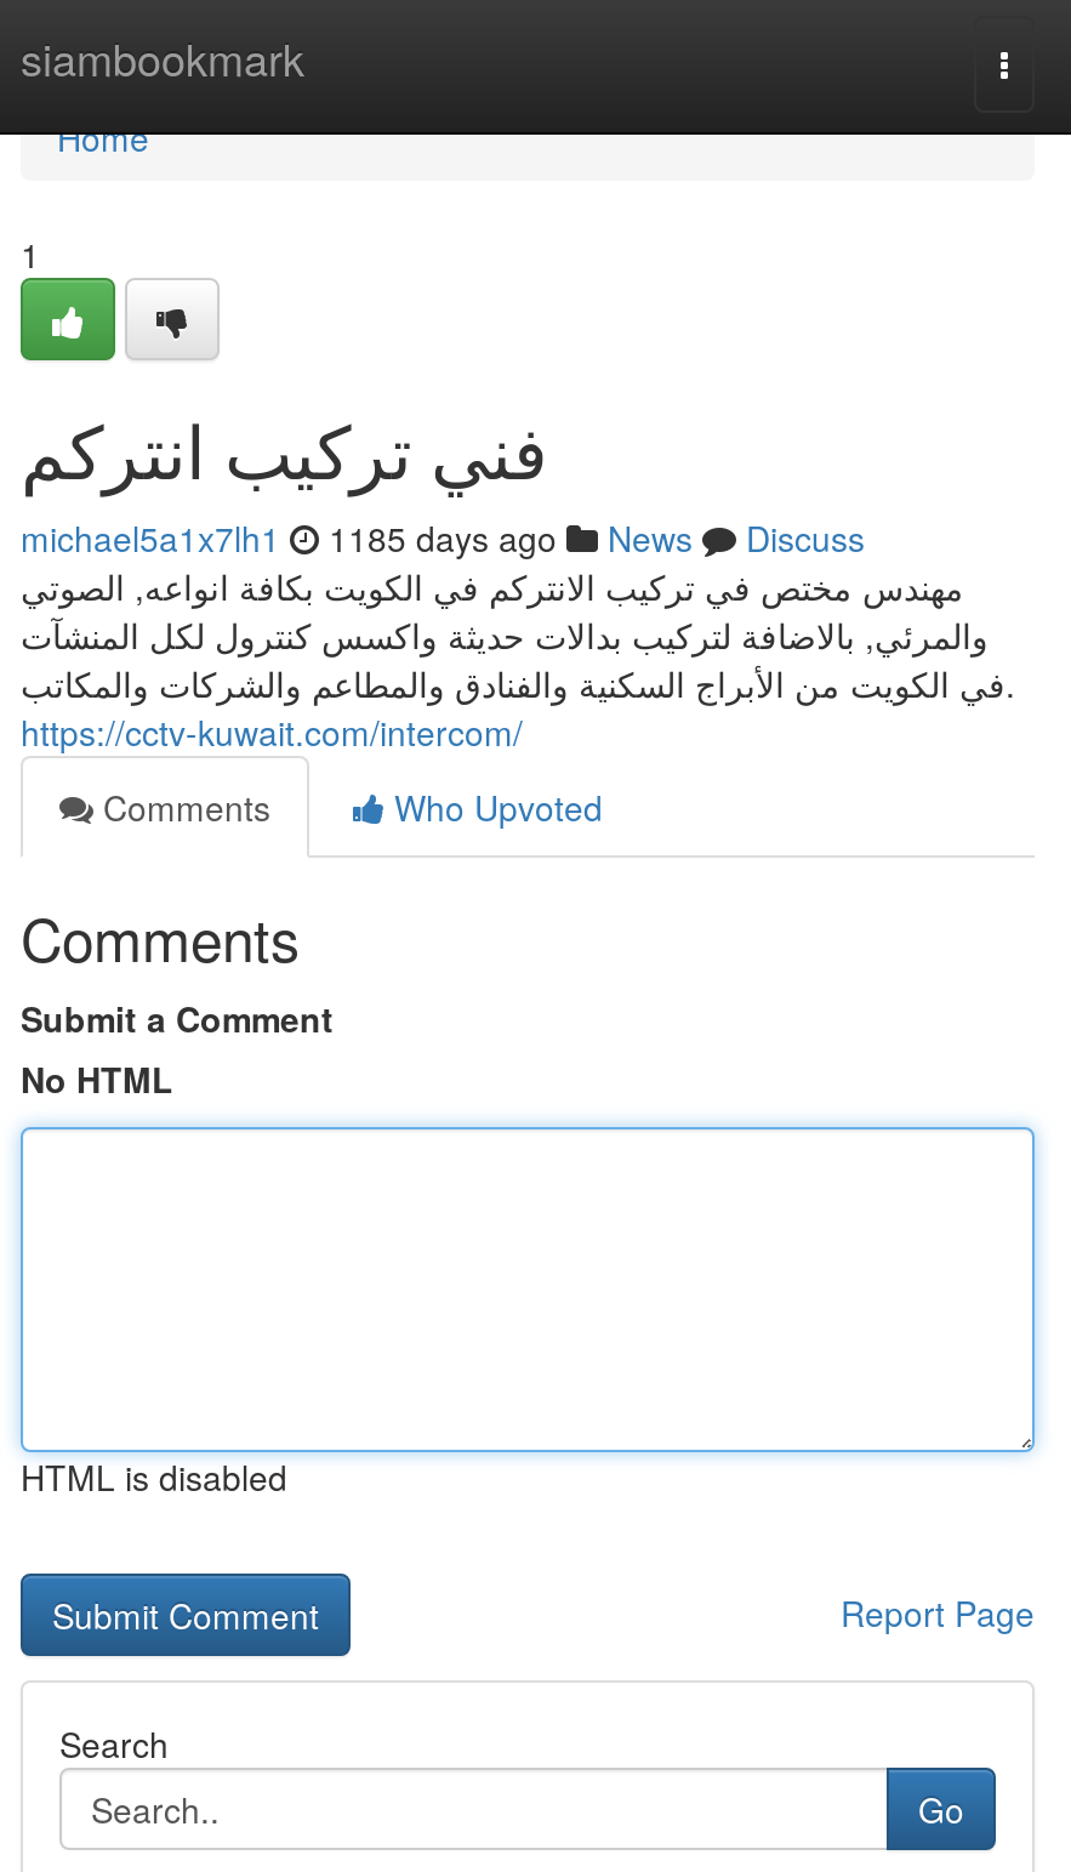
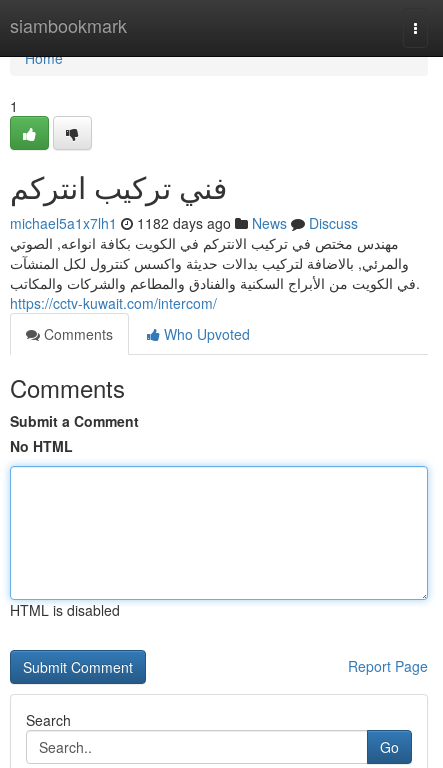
[21,513,865,562] michael5a1x7lh1 1185 days ago News Discuss -> [10,213,358,233] michael5a1x7lh1 1182 days ago News Discuss

